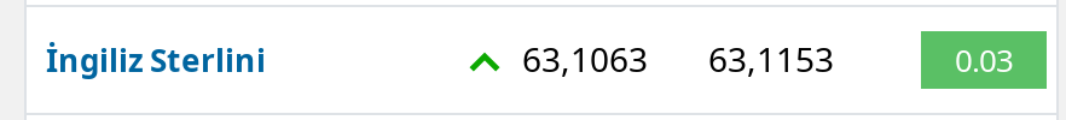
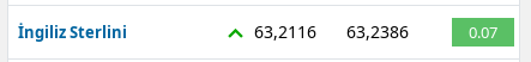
[522,36,648,81] 63,1063 -> [254,20,316,43] 63,2116
[708,36,834,81] 63,1153 -> [346,20,409,43] 63,2386
[955,38,1013,81] 0.03 -> [469,21,497,43] 0.07

